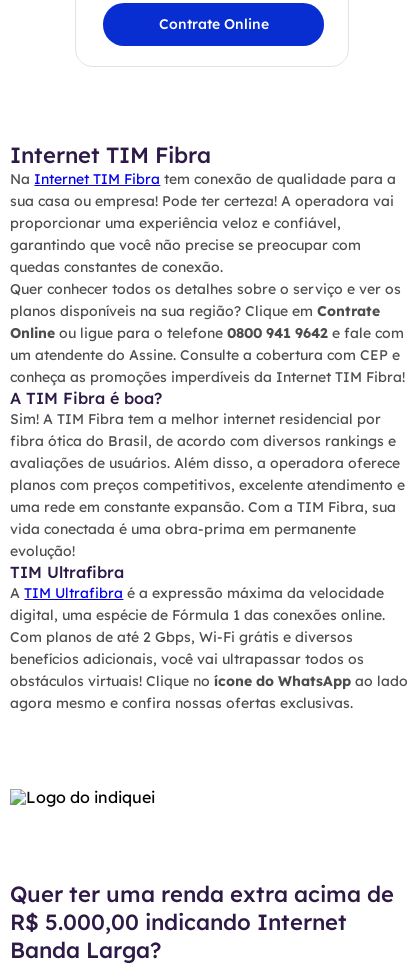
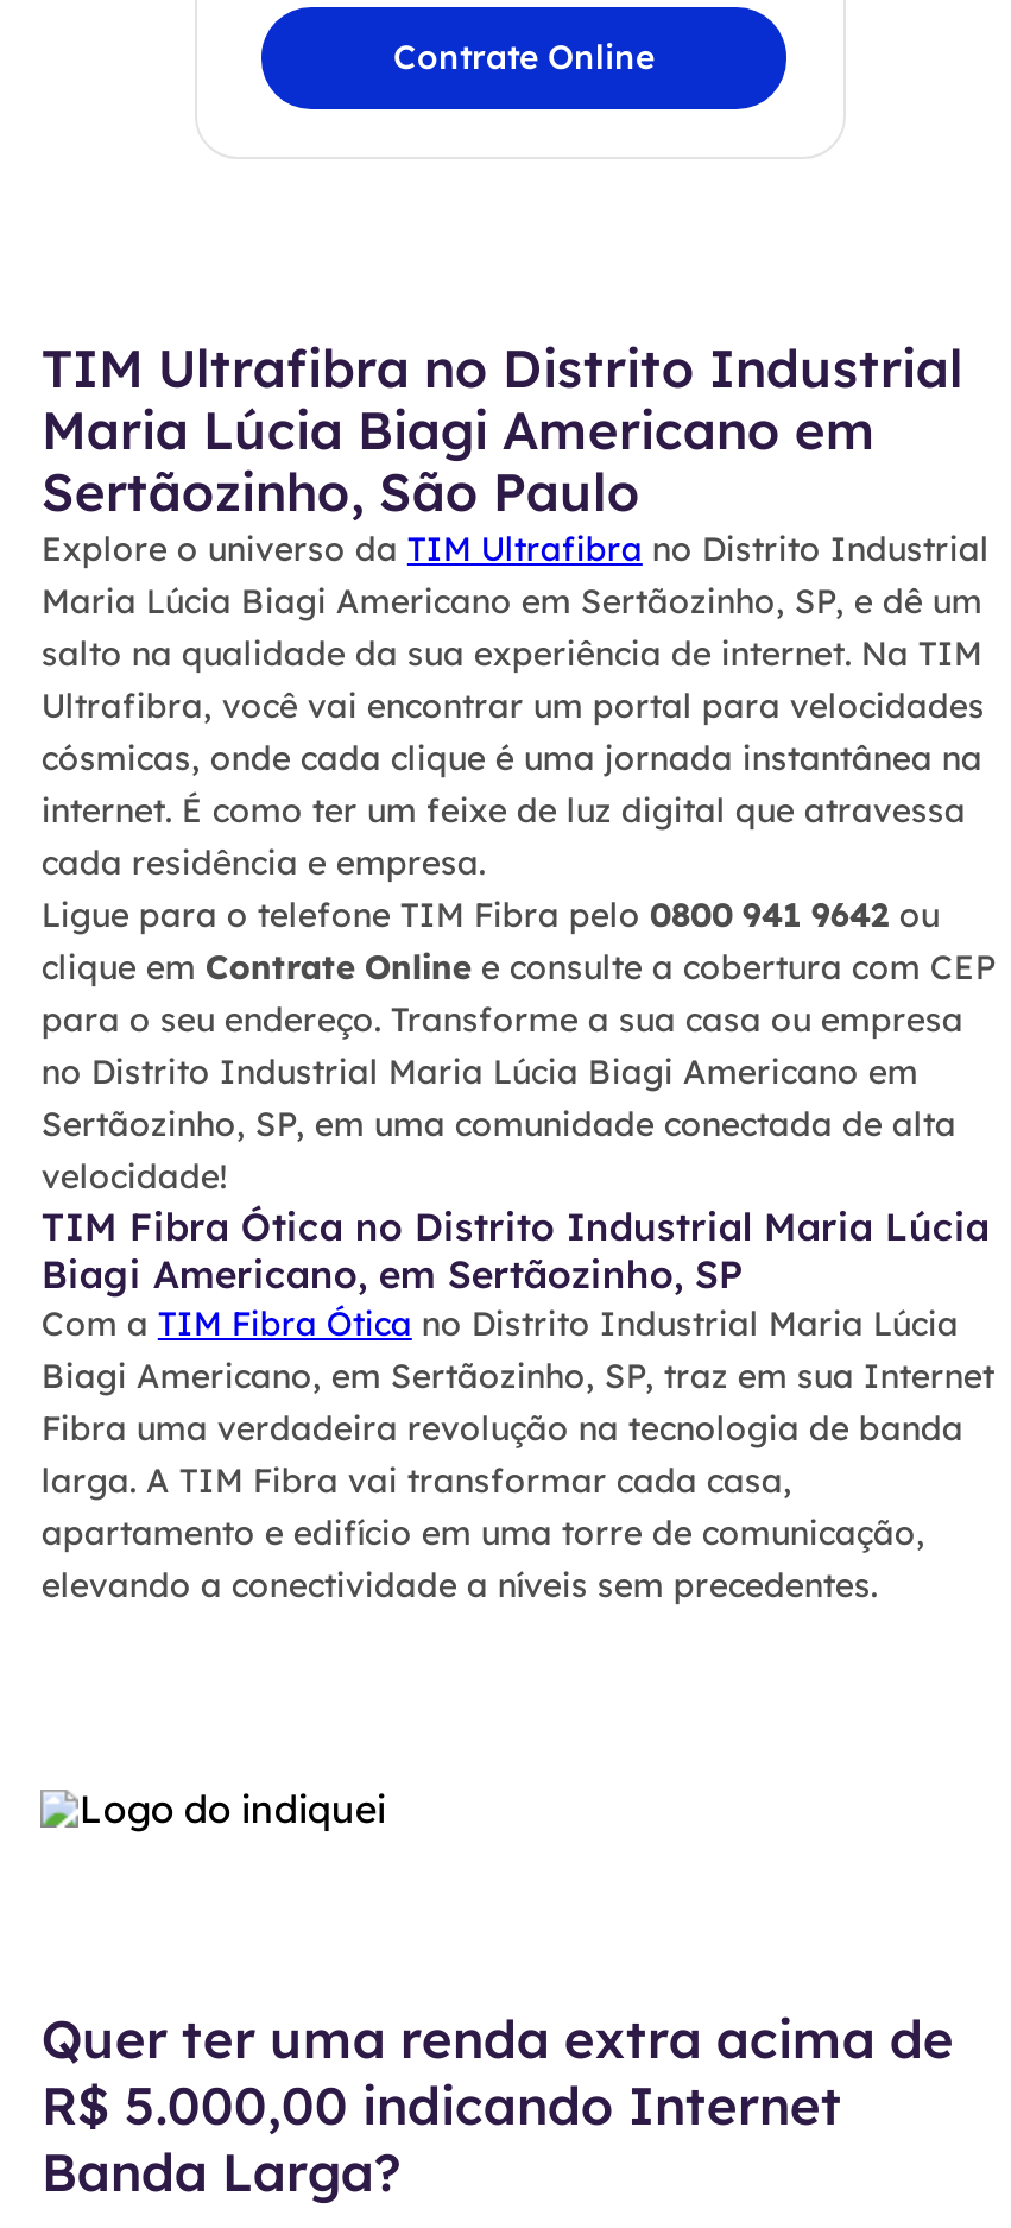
[10,141,408,712] Internet TIM Fibra | Na Internet TIM Fibra tem conexão de qualidade para a | sua casa ou empresa! Pode ter certeza! A operadora vai | proporcionar uma experiência veloz e confiável, | garantindo que você não precise se preocupar com | quedas constantes de conexão. | Quer conhecer todos os detalhes sobre o serviço e ver os | planos disponíveis na sua região? Clique em Contrate | Online ou ligue para o telefone 0800 941 9642 e fale com | um atendente do Assine. Consulte a cobertura com CEP e | conheça as promoções imperdíveis da Internet TIM Fibra! | A TIM Fibra é boa? | Sim! A TIM Fibra tem a melhor internet residencial por | fibra ótica do Brasil, de acordo com diversos rankings e | avaliações de usuários. Além disso, a operadora oferece | planos com preços competitivos, excelente atendimento e | uma rede em constante expansão. Com a TIM Fibra, sua | vida conectada é uma obra-prima em permanente | evolução! | TIM Ultrafibra | A TIM Ultrafibra é a expressão máxima da velocidade | digital, uma espécie de Fórmula 1 das conexões online. | Com planos de até 2 Gbps, Wi-Fi grátis e diversos | benefícios adicionais, você vai ultrapassar todos os | obstáculos virtuais! Clique no ícone do WhatsApp ao lado | agora mesmo e confira nossas ofertas exclusivas. -> [41,335,997,1606] TIM Ultrafibra no Distrito Industrial | Maria Lúcia Biagi Americano em | Sertãozinho, São Paulo | Explore o universo da TIM Ultrafibra no Distrito Industrial | Maria Lúcia Biagi Americano em Sertãozinho, SP, e dê um | salto na qualidade da sua experiência de internet. Na TIM | Ultrafibra, você vai encontrar um portal para velocidades | cósmicas, onde cada clique é uma jornada instantânea na | internet. É como ter um feixe de luz digital que atravessa | cada residência e empresa. | Ligue para o telefone TIM Fibra pelo 0800 941 9642 ou | clique em Contrate Online e consulte a cobertura com CEP | para o seu endereço. Transforme a sua casa ou empresa | no Distrito Industrial Maria Lúcia Biagi Americano em | Sertãozinho, SP, em uma comunidade conectada de alta | velocidade! | TIM Fibra Ótica no Distrito Industrial Maria Lúcia | Biagi Americano, em Sertãozinho, SP | Com a TIM Fibra Ótica no Distrito Industrial Maria Lúcia | Biagi Americano, em Sertãozinho, SP, traz em sua Internet | Fibra uma verdadeira revolução na tecnologia de banda | larga. A TIM Fibra vai transformar cada casa, | apartamento e edifício em uma torre de comunicação, | elevando a conectividade a níveis sem precedentes.

